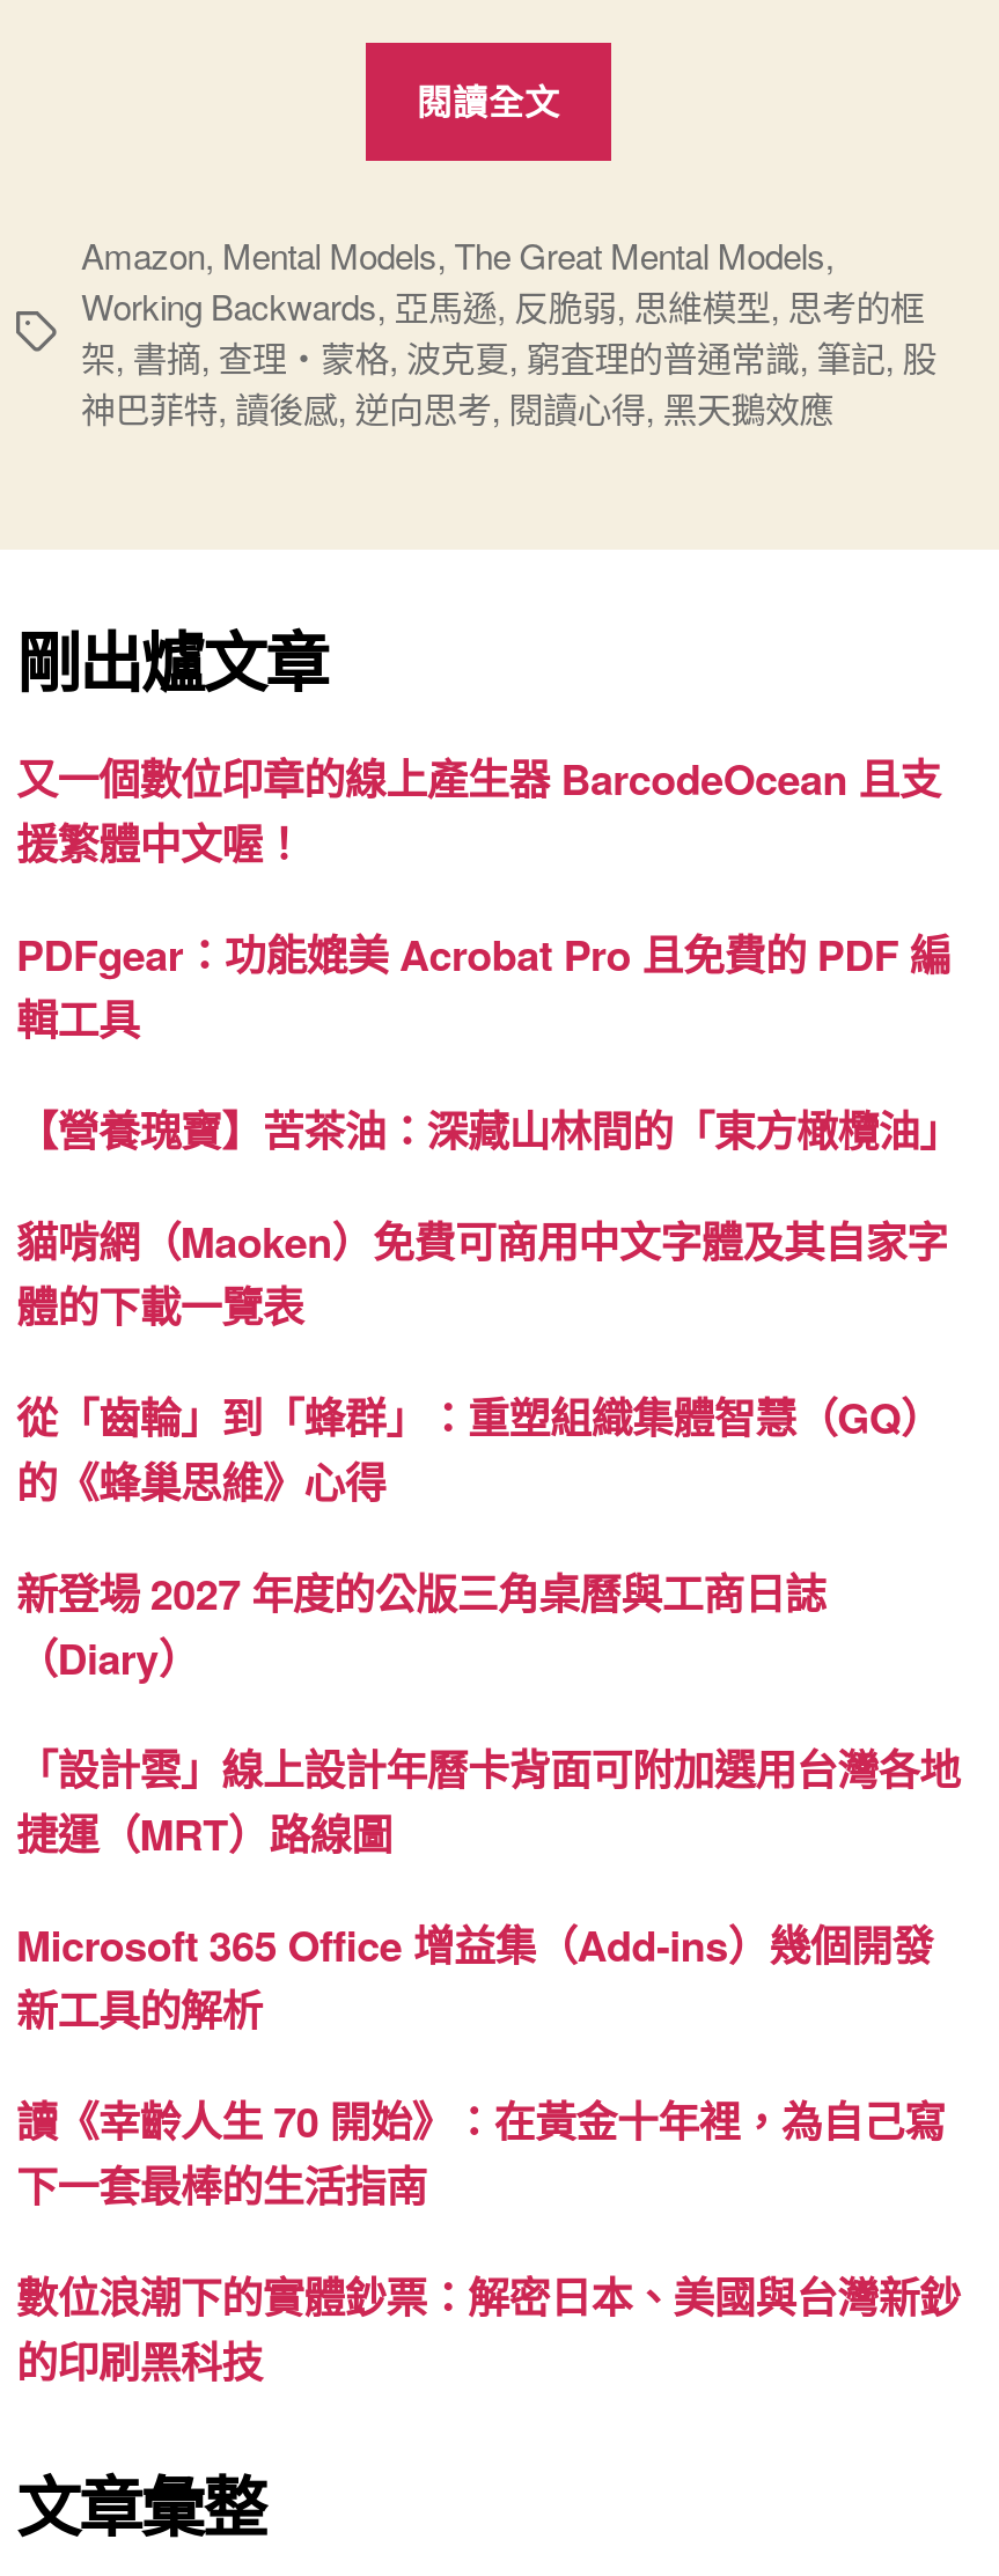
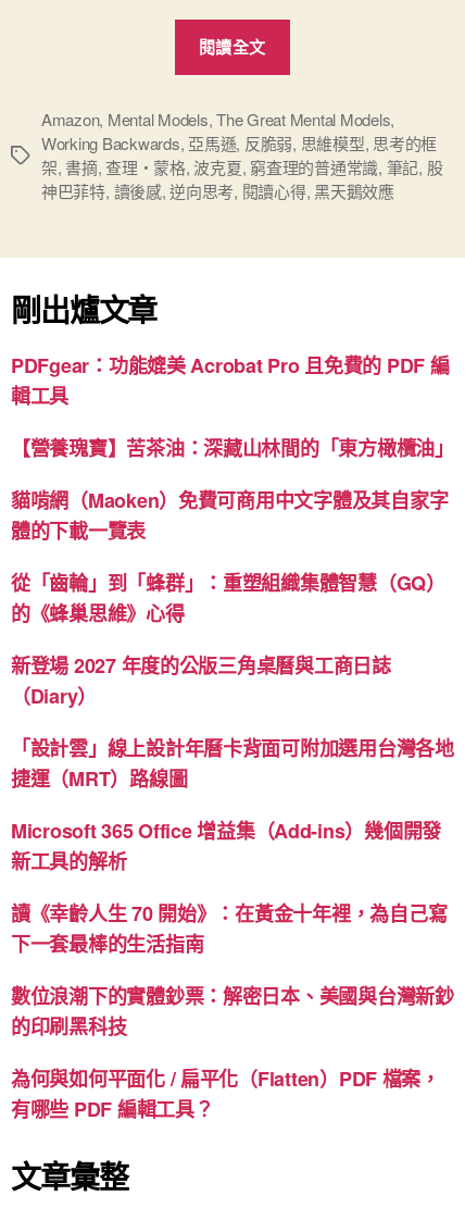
[16,748,940,873] 又一個數位印章的線上產生器 BarcodeOcean 且支 | 援繁體中文喔！ -> none
moved [16,923,960,2391] -> [11,351,454,1040]: PDFgear：功能媲美 Acrobat Pro 且免費的 PDF 編 | 輯工具 | 【營養瑰寶】苦茶油：深藏山林間的「東方橄欖油」 | ... | 數位浪潮下的實體鈔票：解密日本、美國與台灣新鈔 | 的印刷黑科技
none -> [11,1064,440,1123] 為何與如何平面化 / 扁平化（Flatten）PDF 檔案， | 有哪些 PDF 編輯工具？

